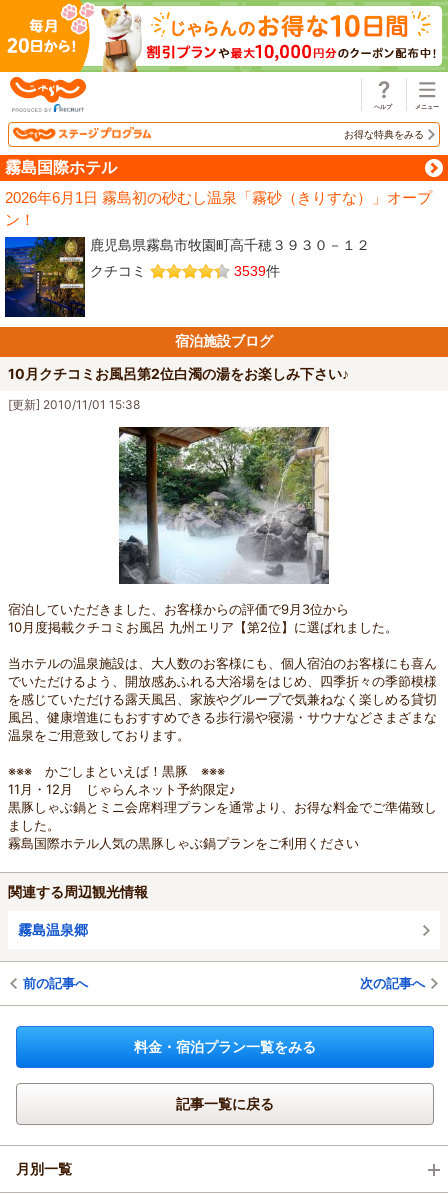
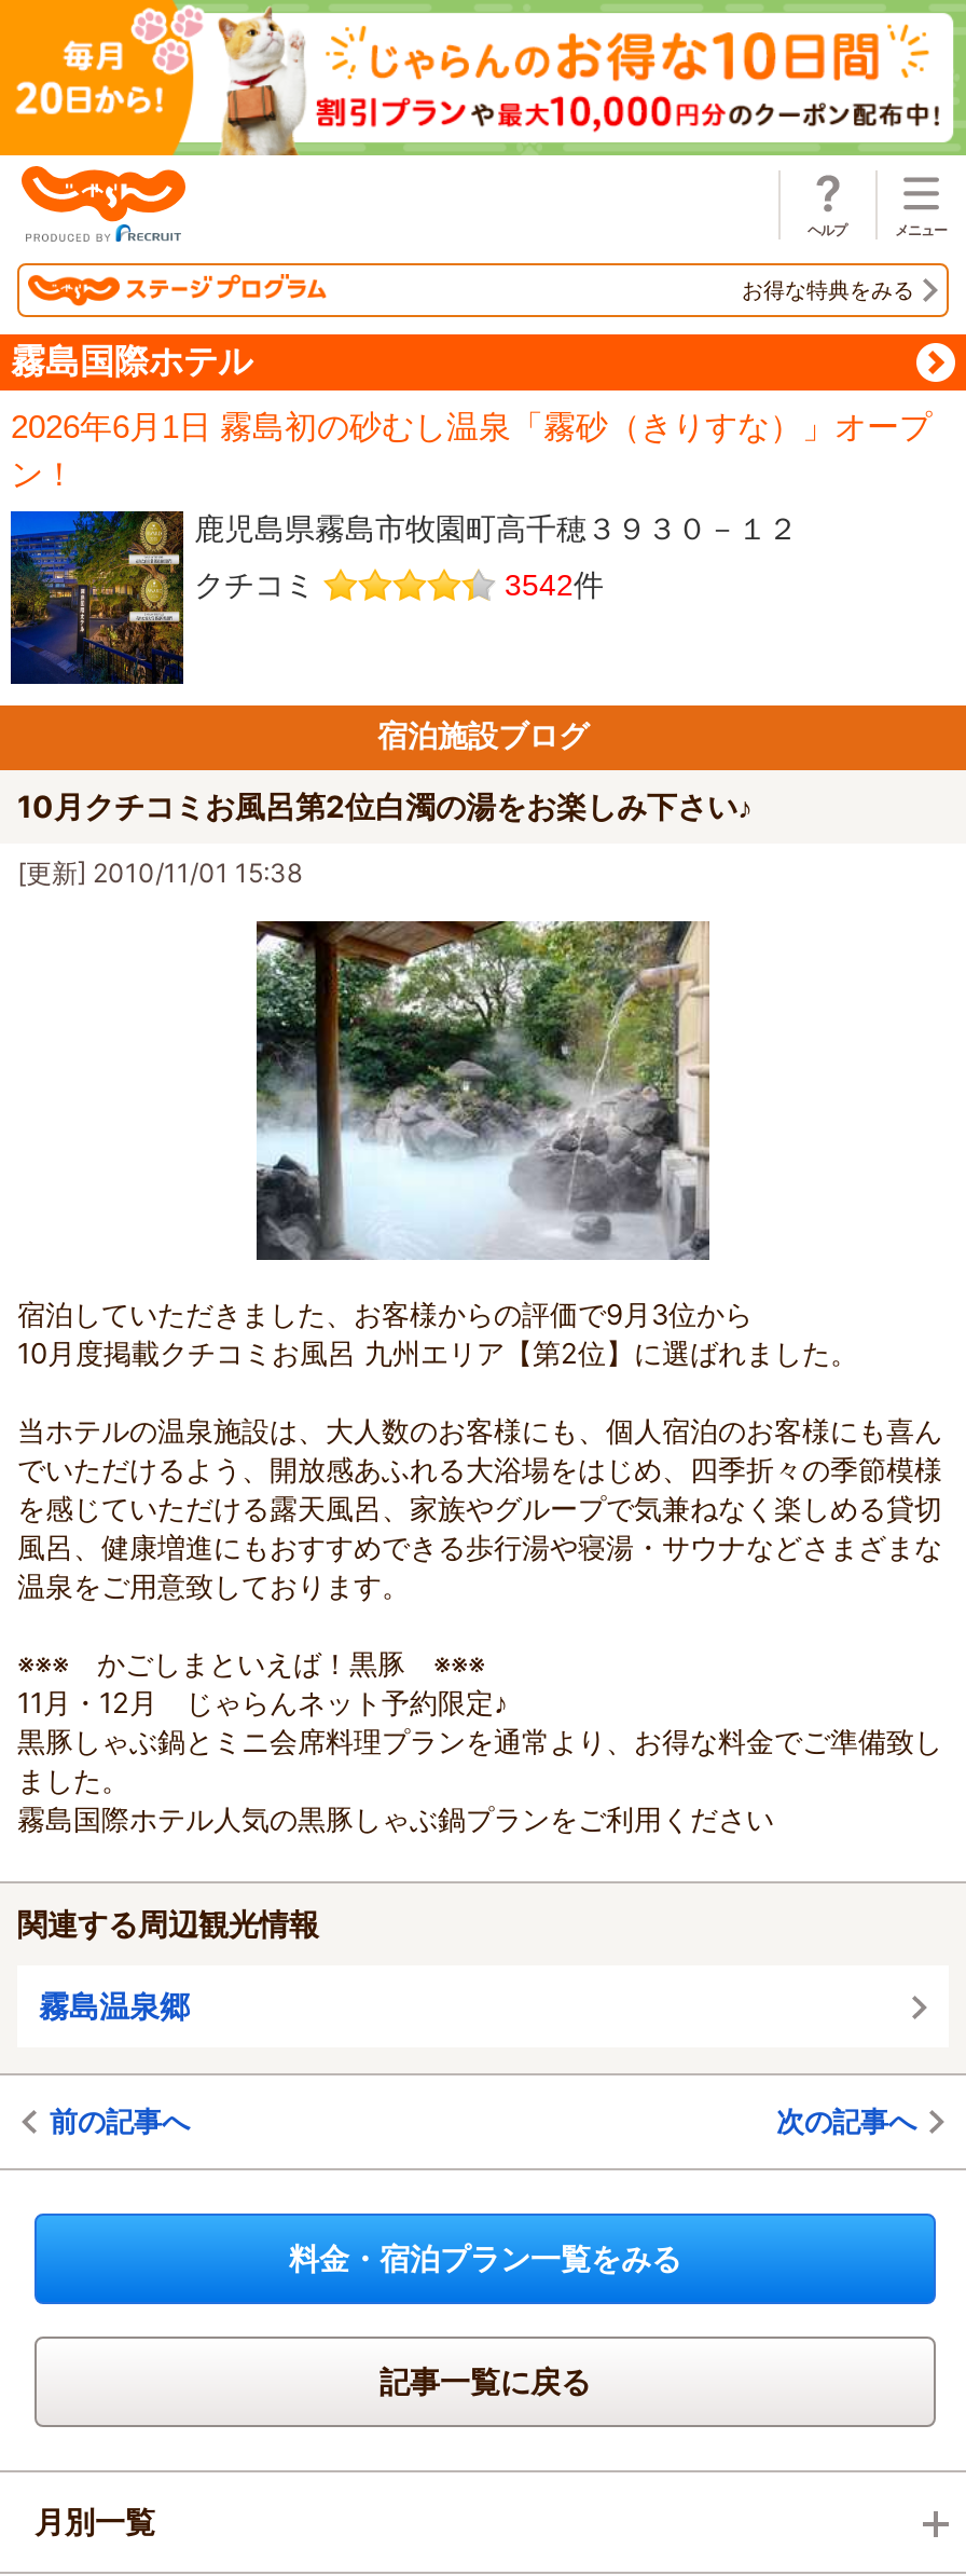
[234,263,280,279] 3539件 -> [505,567,604,601] 3542件

